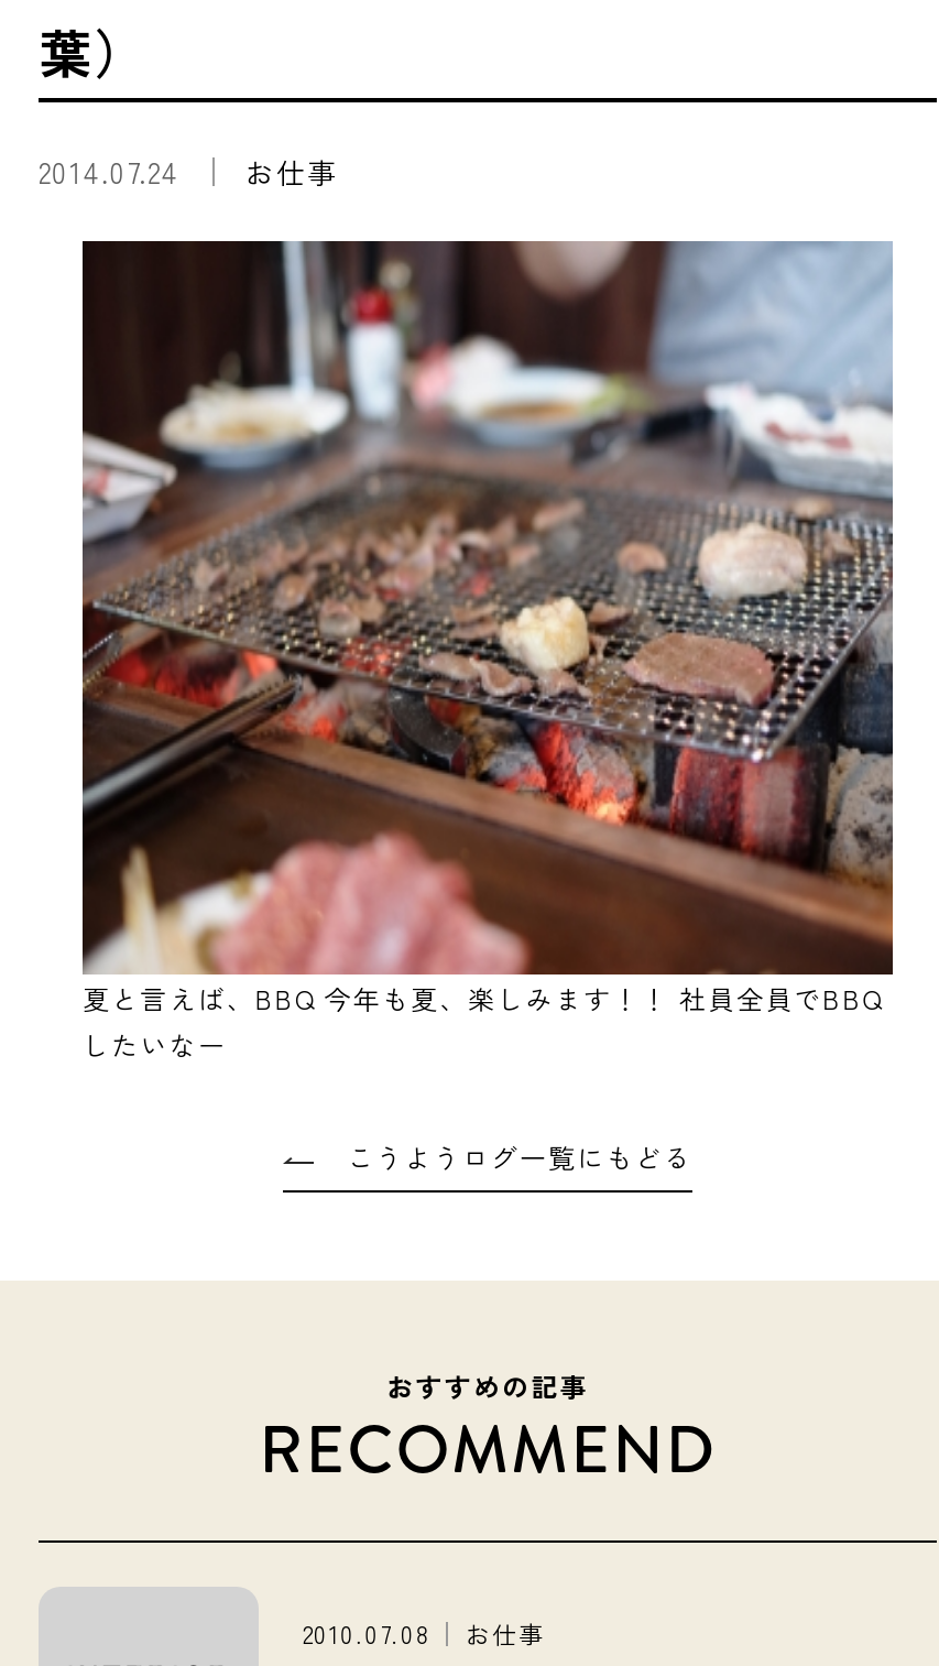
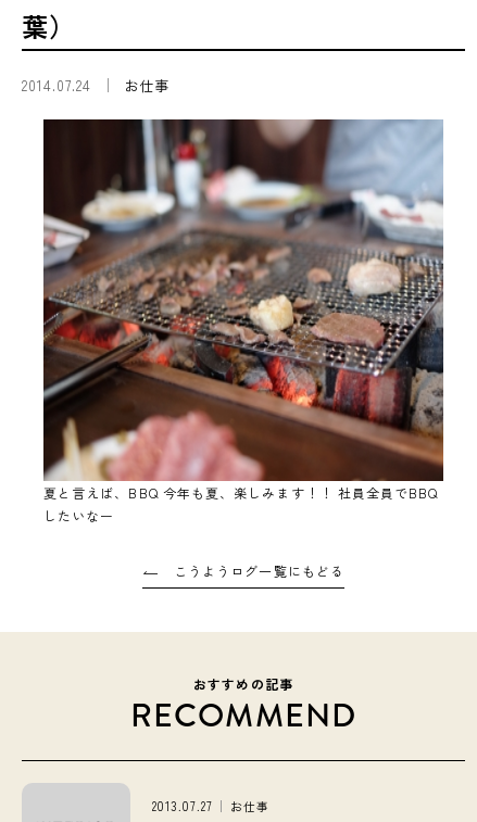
[303,1616,545,1651] 2010.07.08 お仕事 -> [152,797,270,815] 2013.07.27 お仕事

